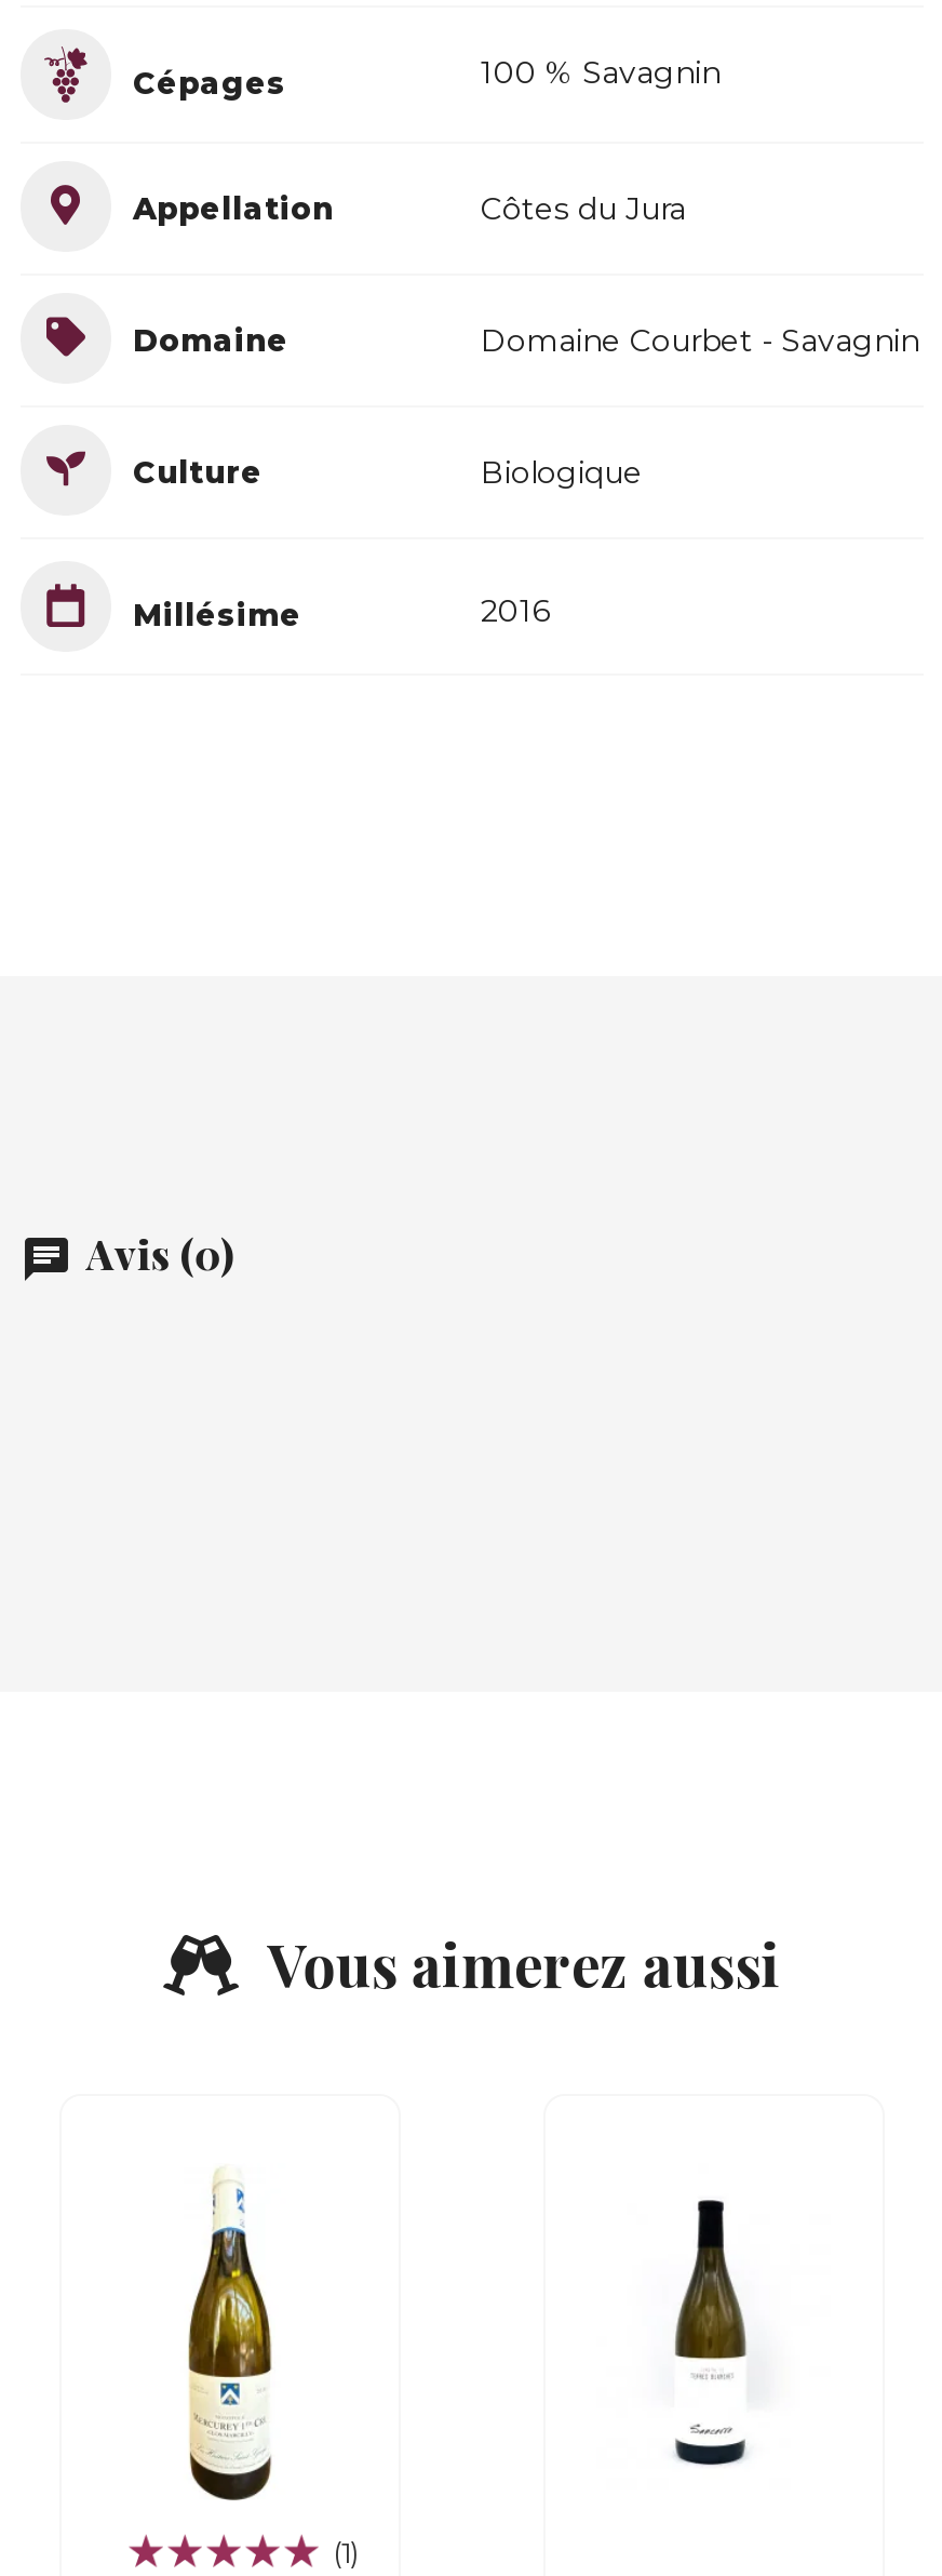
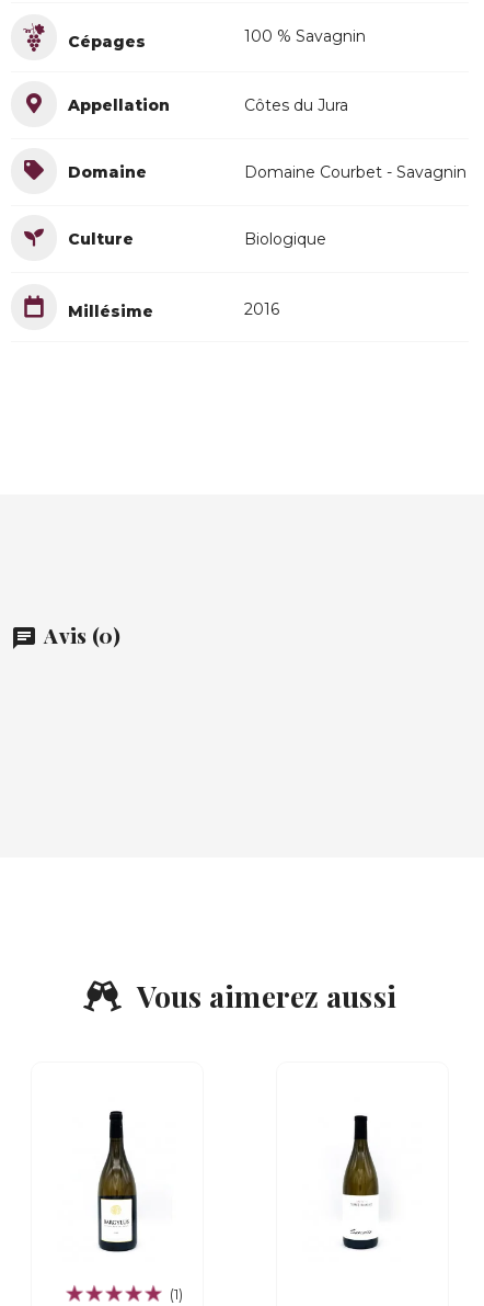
[187,2167,273,2502] [image] -> [96,1100,138,1268] [image]

